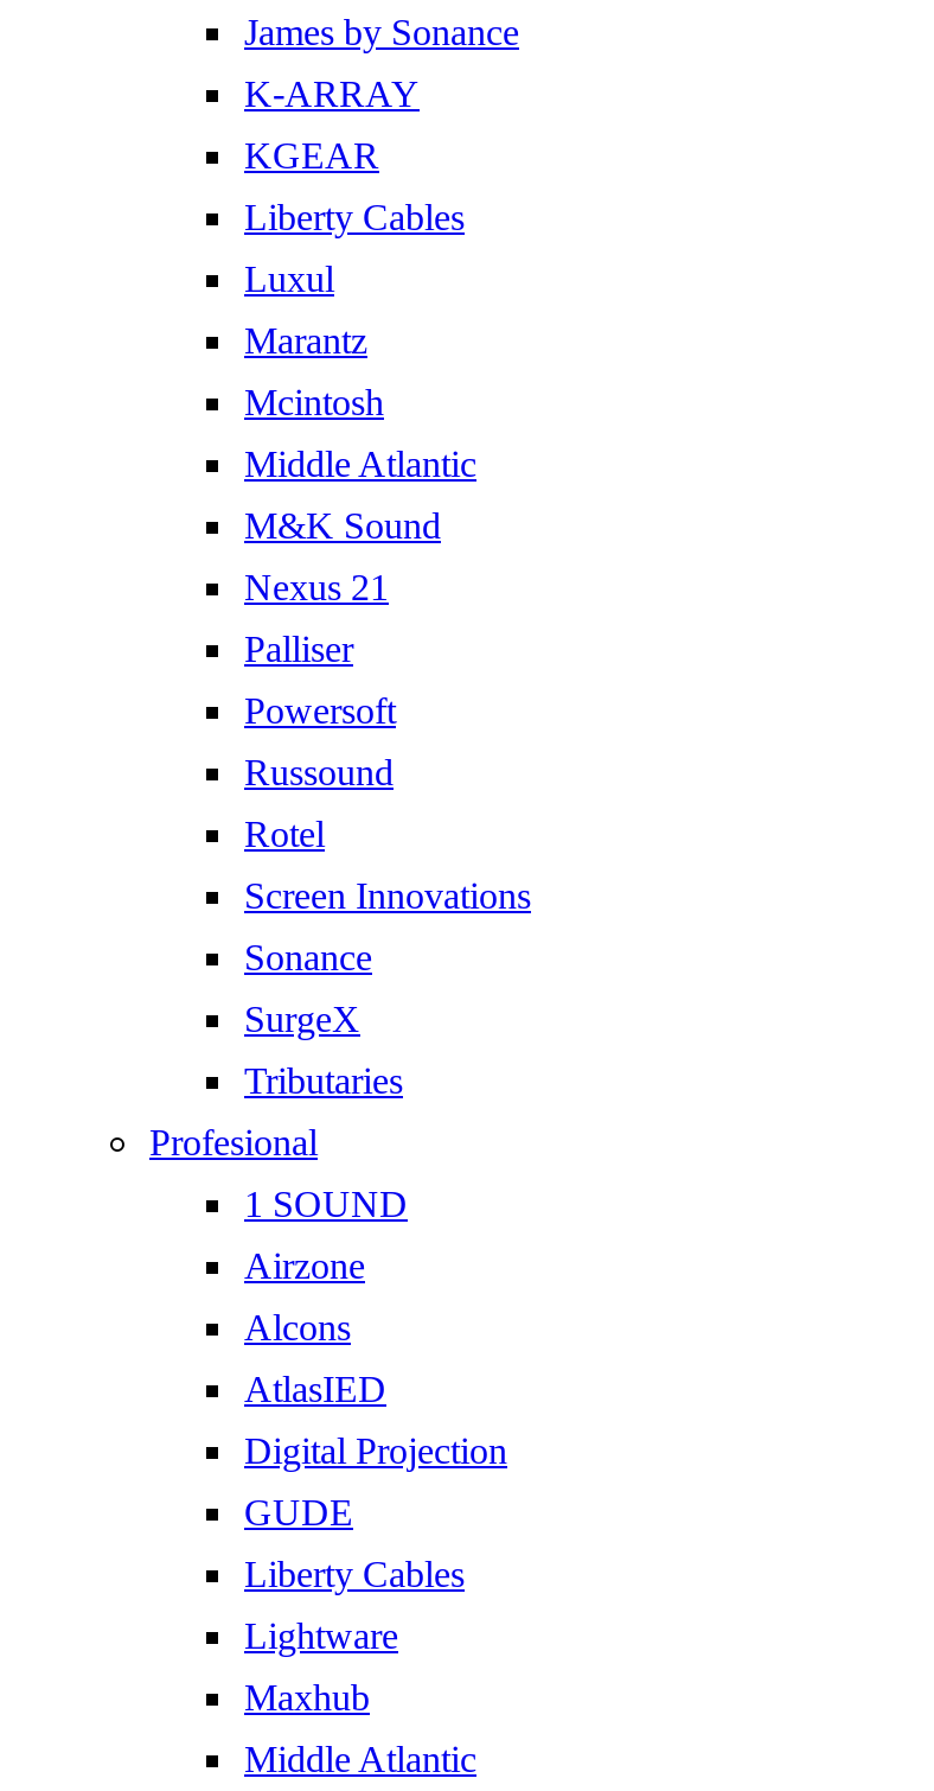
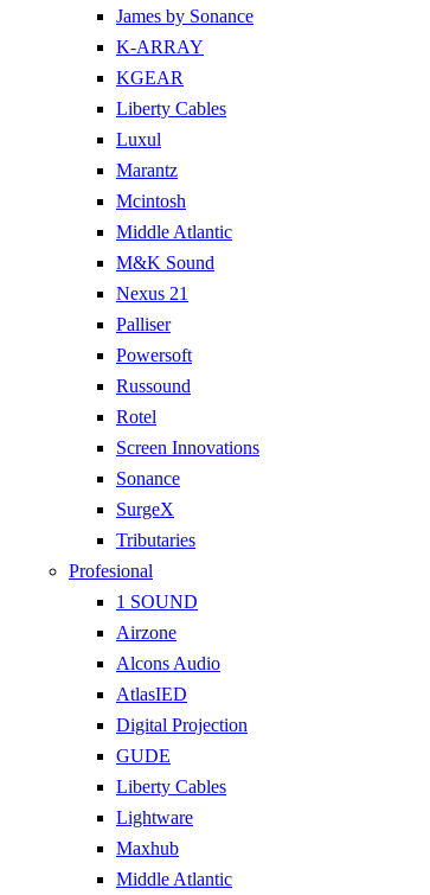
[244,1307,351,1347] Alcons -> [116,653,220,673] Alcons Audio

